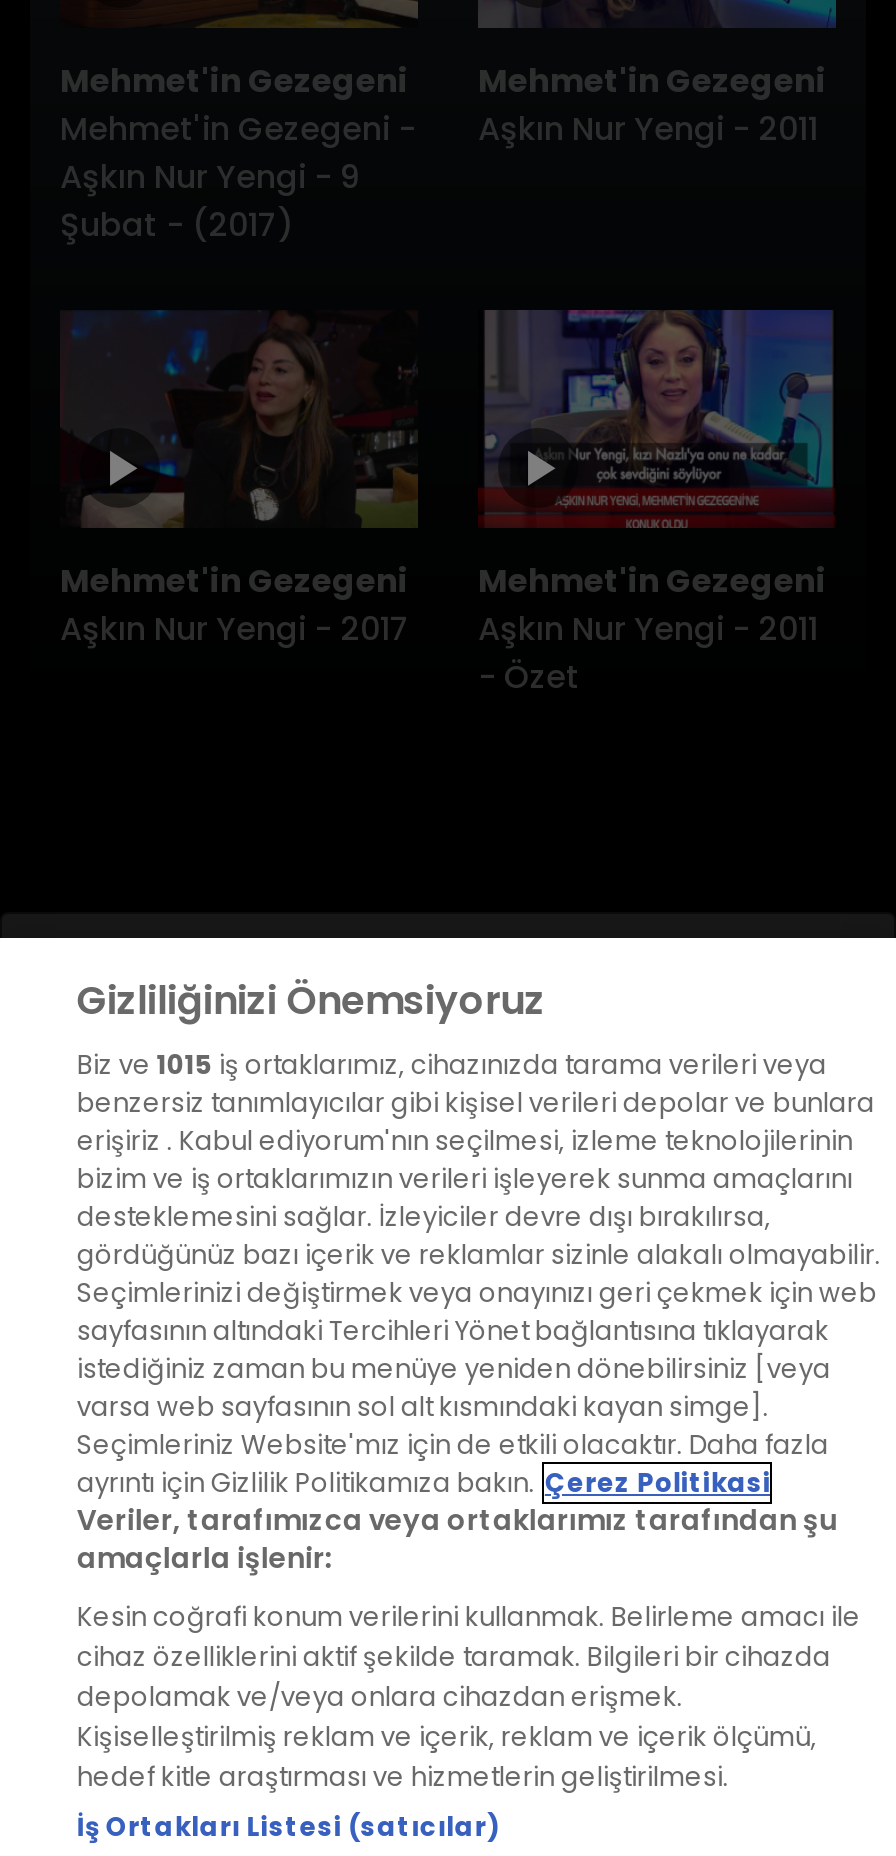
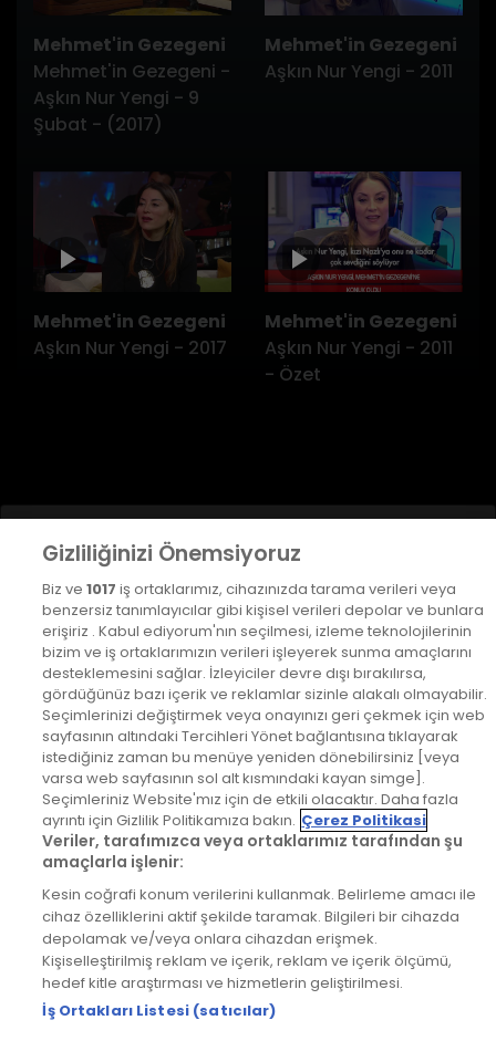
[77,1046,827,1084] Biz ve 1015 iş ortaklarımız, cihazınızda tarama verileri veya -> [43,579,457,600] Biz ve 1017 iş ortaklarımız, cihazınızda tarama verileri veya

